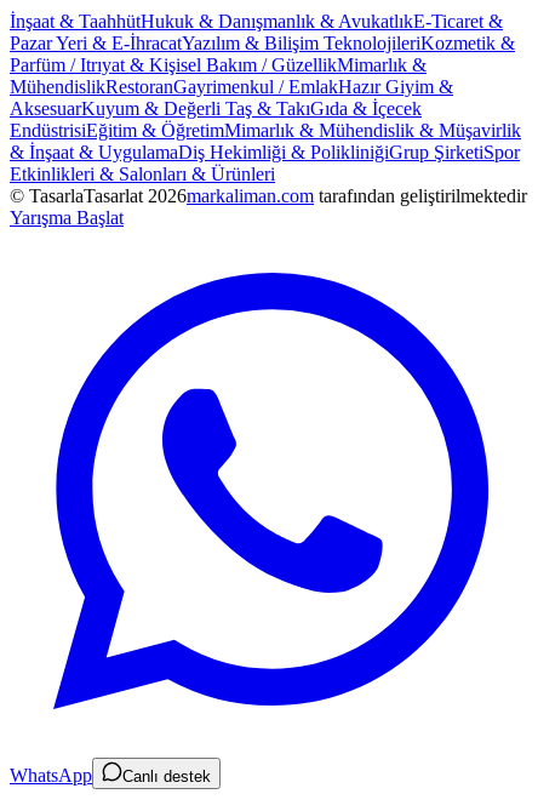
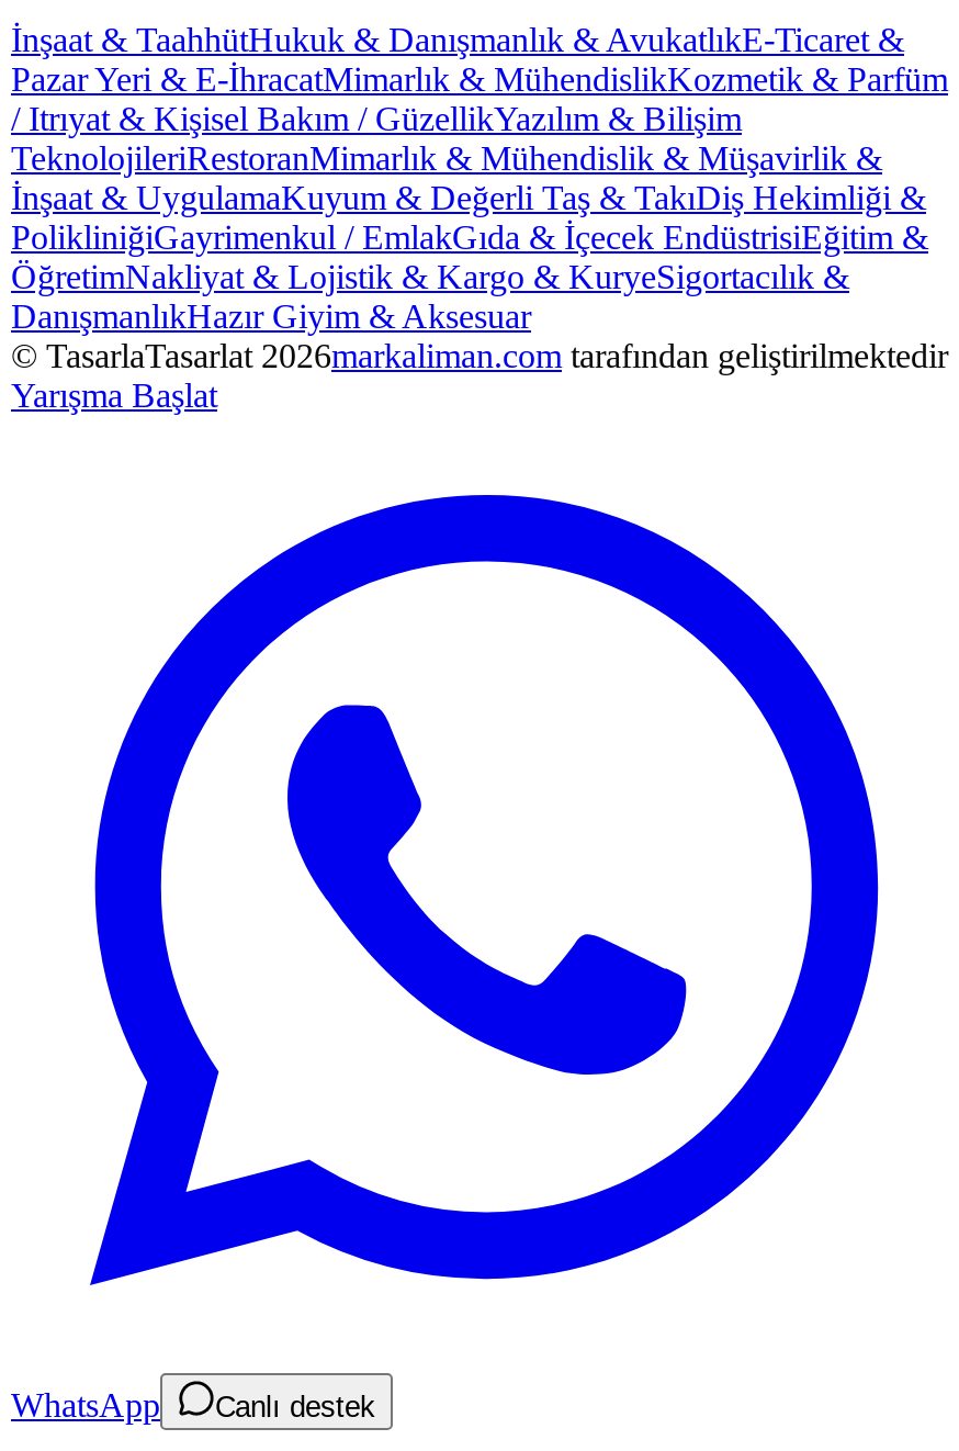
[10,33,521,185] Pazar Yeri & E-İhracatYazılım & Bilişim TeknolojileriKozmetik & | Parfüm / Itrıyat & Kişisel Bakım / GüzellikMimarlık & | MühendislikRestoranGayrimenkul / EmlakHazır Giyim & | AksesuarKuyum & Değerli Taş & TakıGıda & İçecek | EndüstrisiEğitim & ÖğretimMimarlık & Mühendislik & Müşavirlik | & İnşaat & UygulamaDiş Hekimliği & PolikliniğiGrup ŞirketiSpor | Etkinlikleri & Salonları & Ürünleri -> [11,61,948,335] Pazar Yeri & E-İhracatMimarlık & MühendislikKozmetik & Parfüm | / Itrıyat & Kişisel Bakım / GüzellikYazılım & Bilişim | TeknolojileriRestoranMimarlık & Mühendislik & Müşavirlik & | İnşaat & UygulamaKuyum & Değerli Taş & TakıDiş Hekimliği & | PolikliniğiGayrimenkul / EmlakGıda & İçecek EndüstrisiEğitim & | ÖğretimNakliyat & Lojistik & Kargo & KuryeSigortacılık & | DanışmanlıkHazır Giyim & Aksesuar

